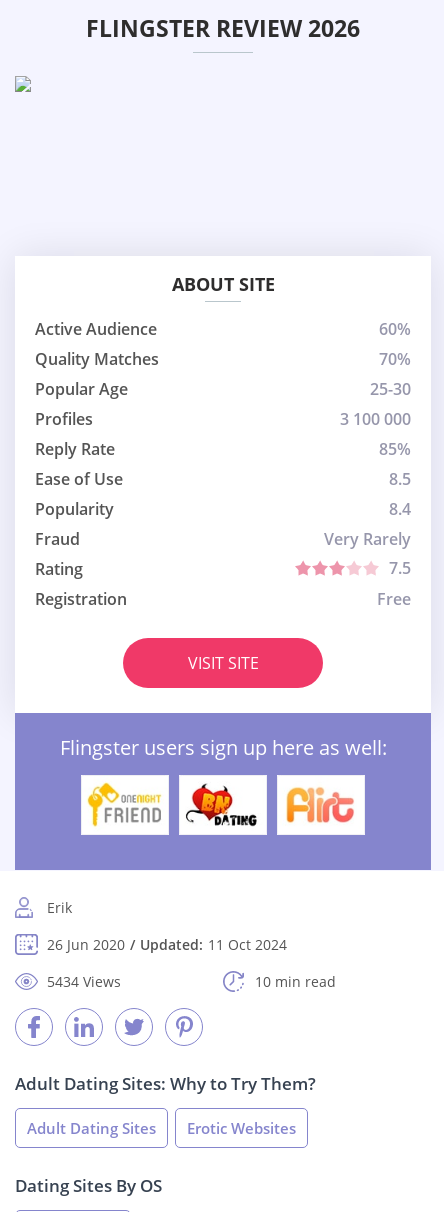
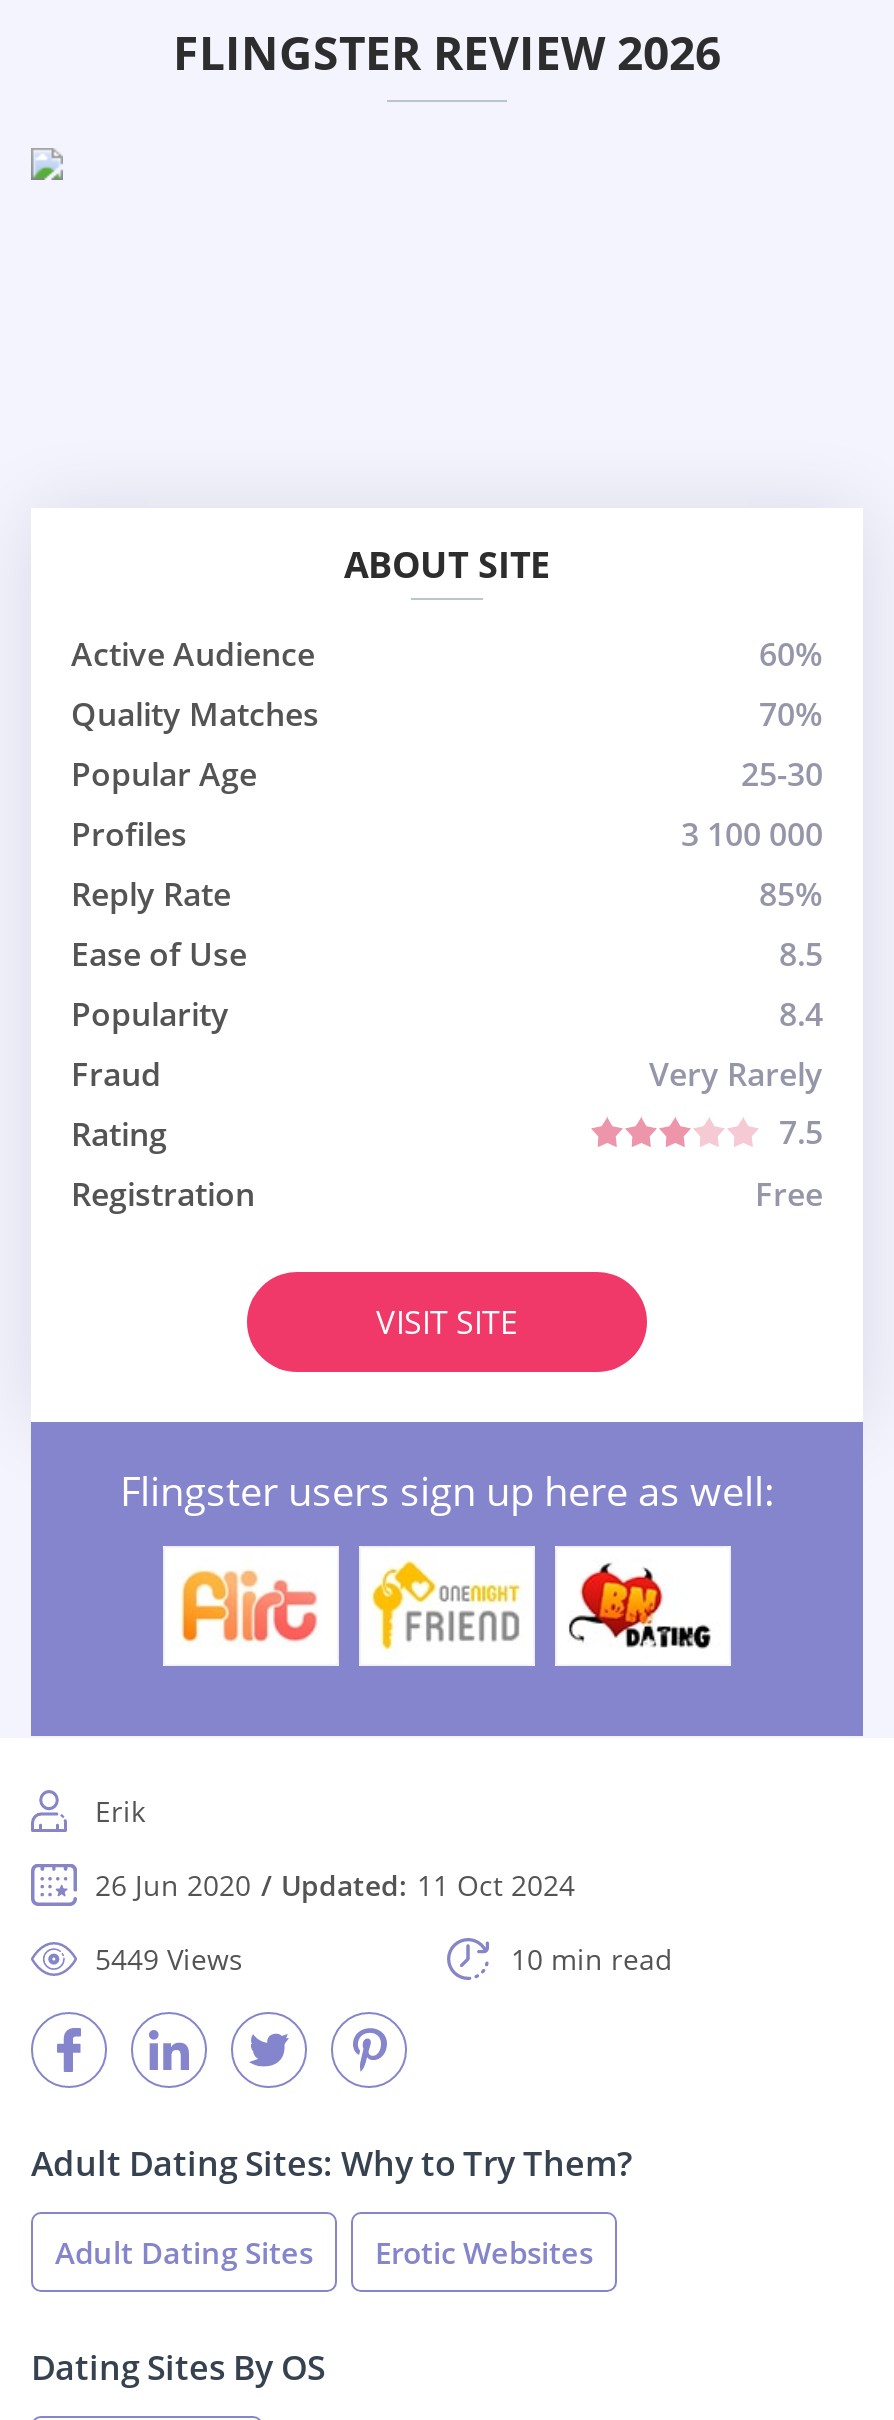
[86,782,162,827] [image] -> [175,1562,323,1648] [image]
[185,783,259,827] [image] -> [369,1560,521,1650] [image]
[284,784,355,826] [image] -> [567,1562,713,1650] [image]
[47,972,121,991] 5434 Views -> [95,1940,243,1978] 5449 Views

